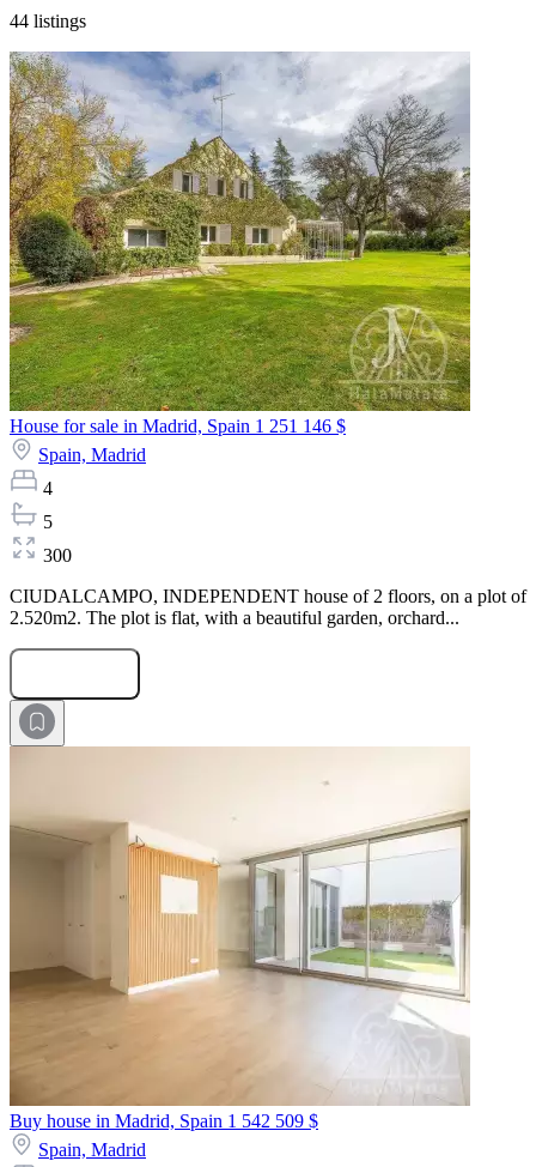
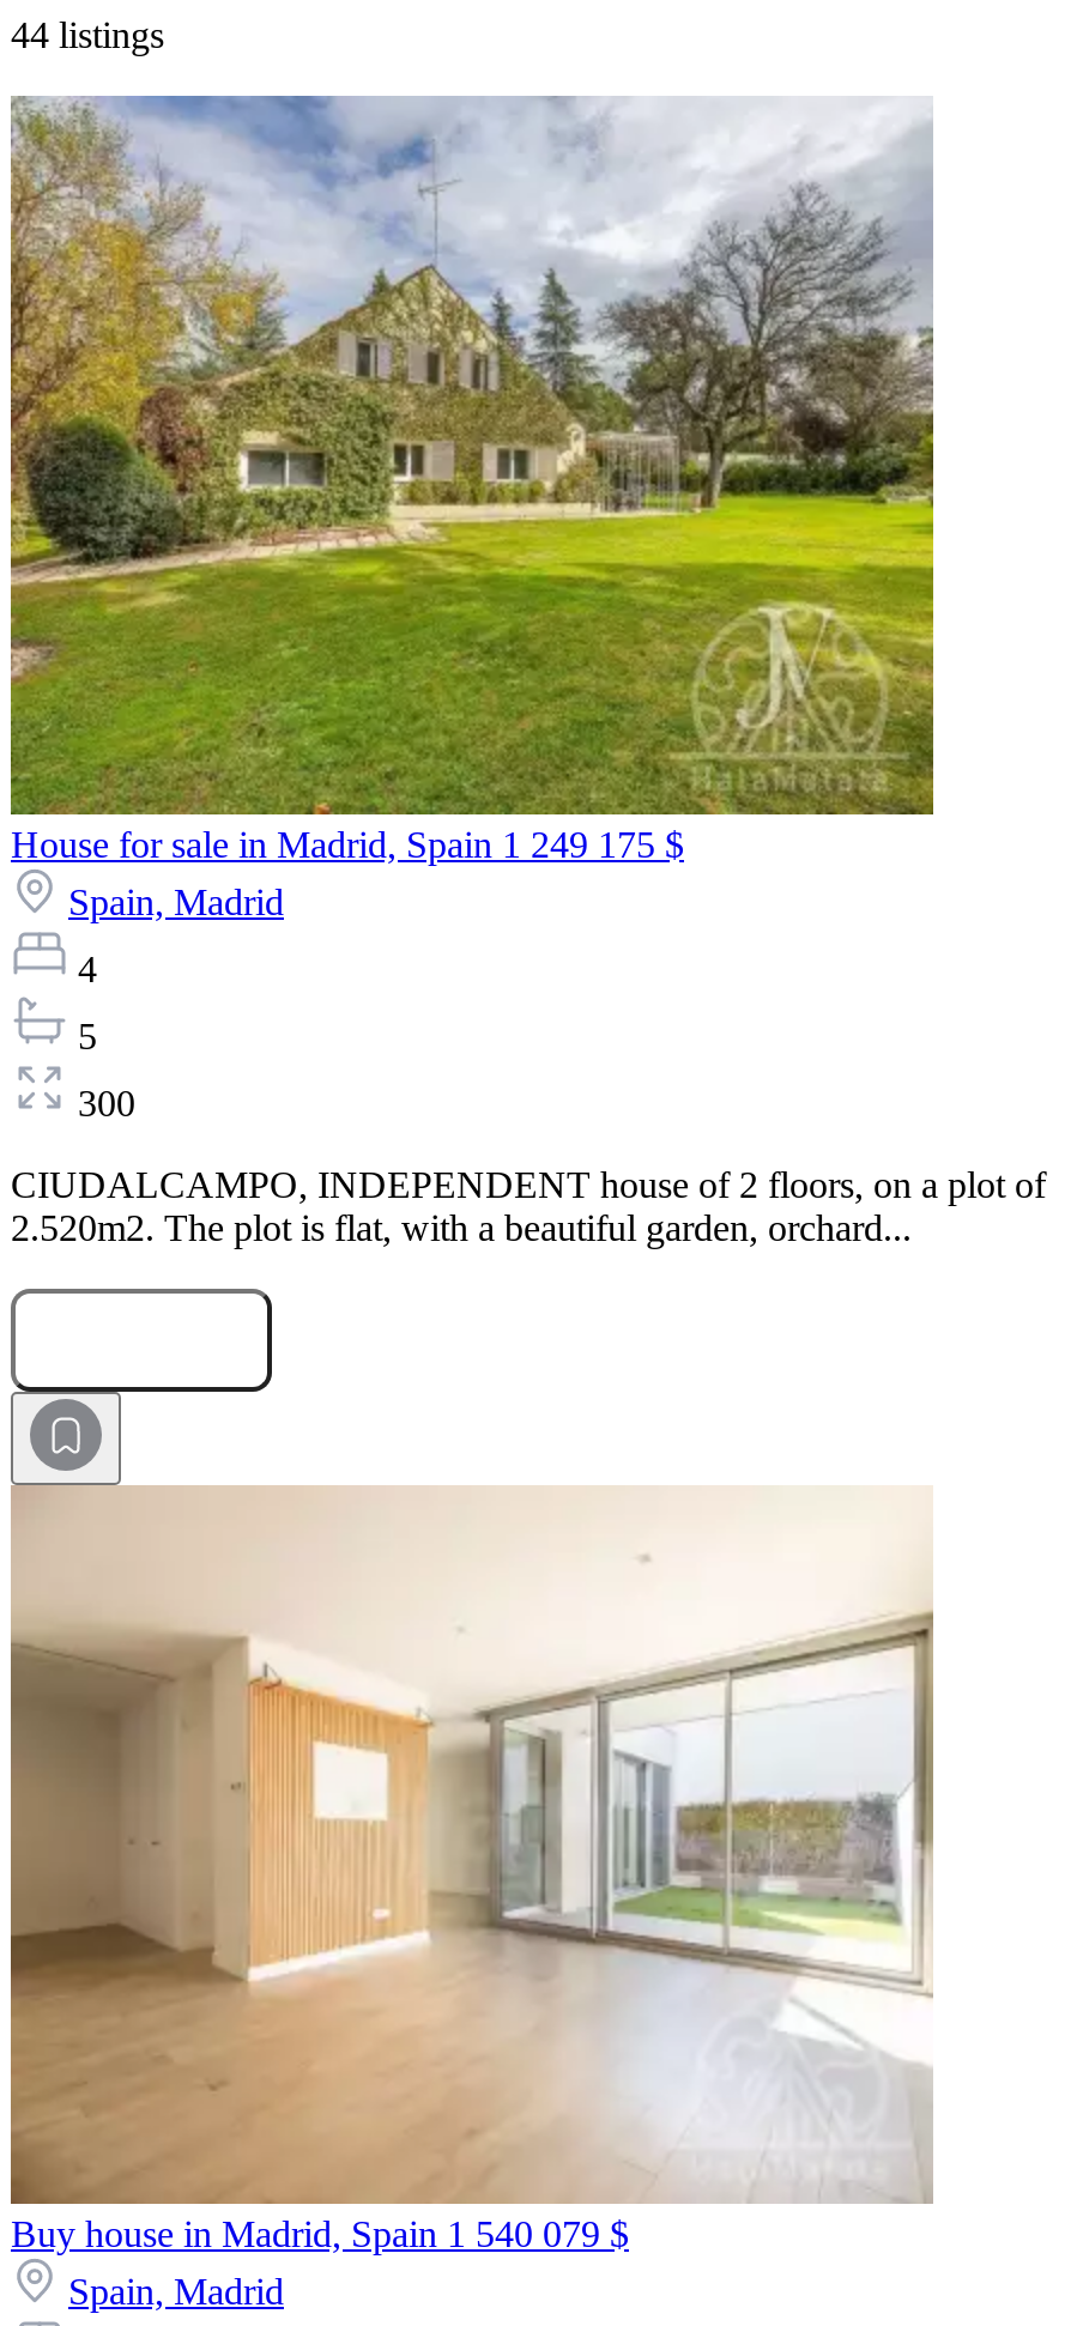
[10,416,346,436] House for sale in Madrid, Spain 1 251 146 $ -> [11,824,684,865] House for sale in Madrid, Spain 1 249 175 $
[10,1111,318,1131] Buy house in Madrid, Spain 1 542 509 $ -> [11,2213,629,2254] Buy house in Madrid, Spain 1 540 079 $

